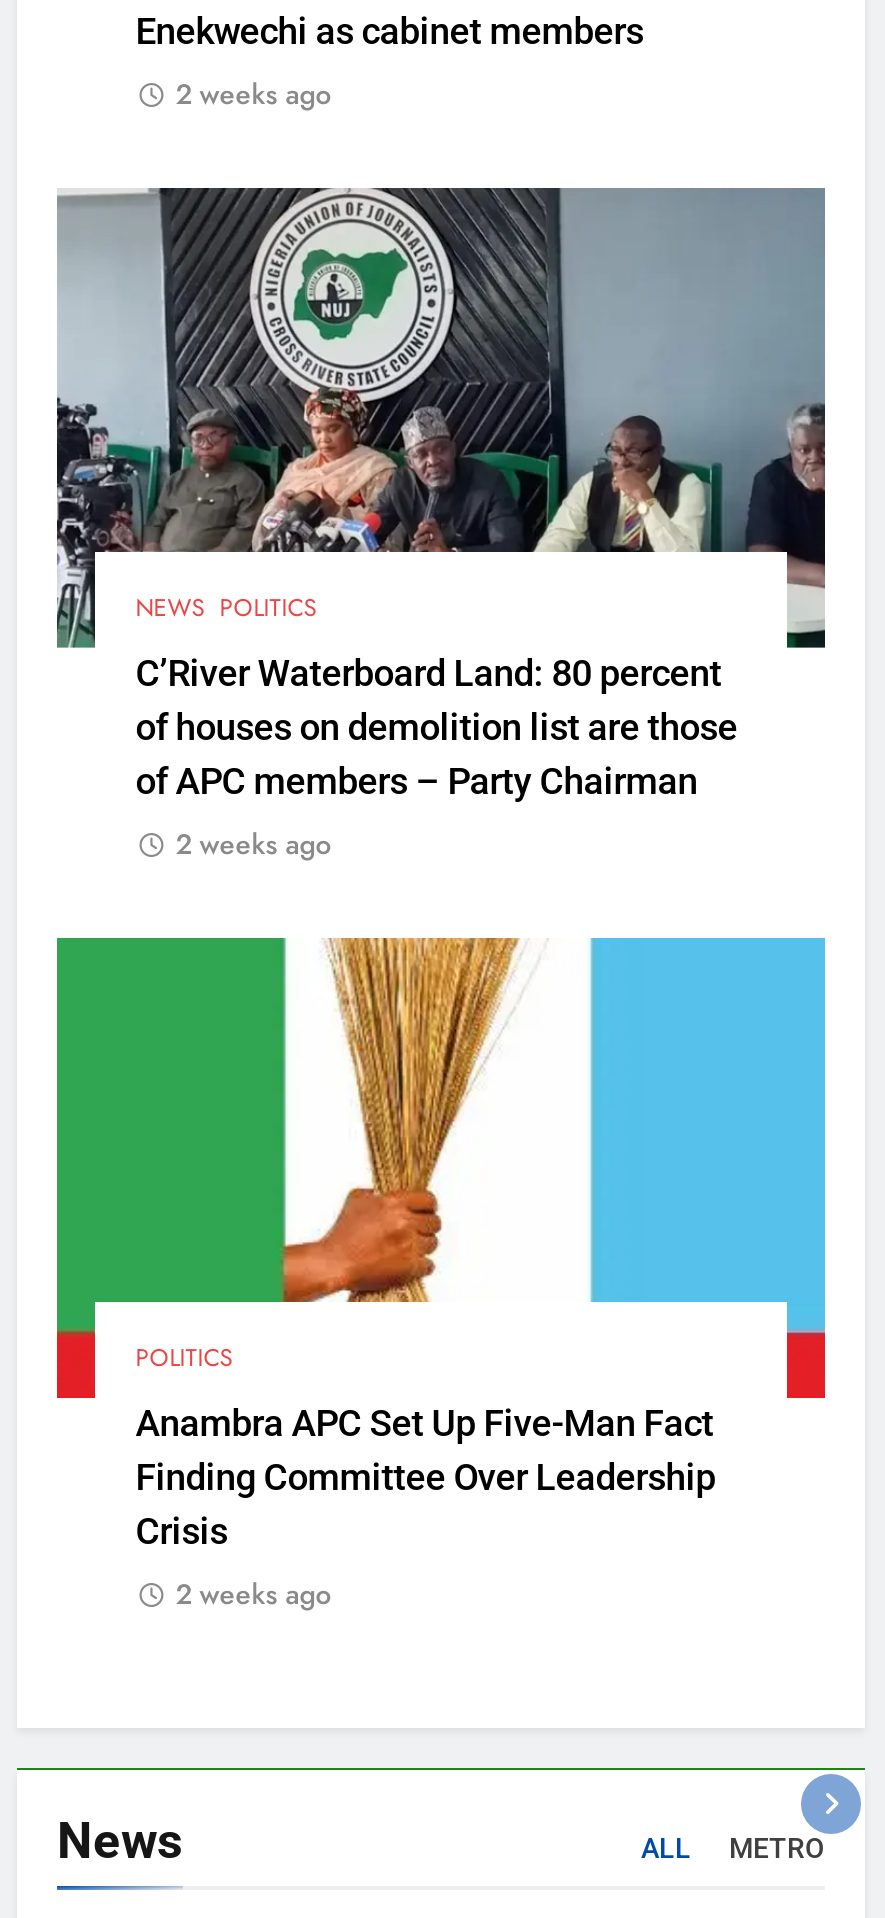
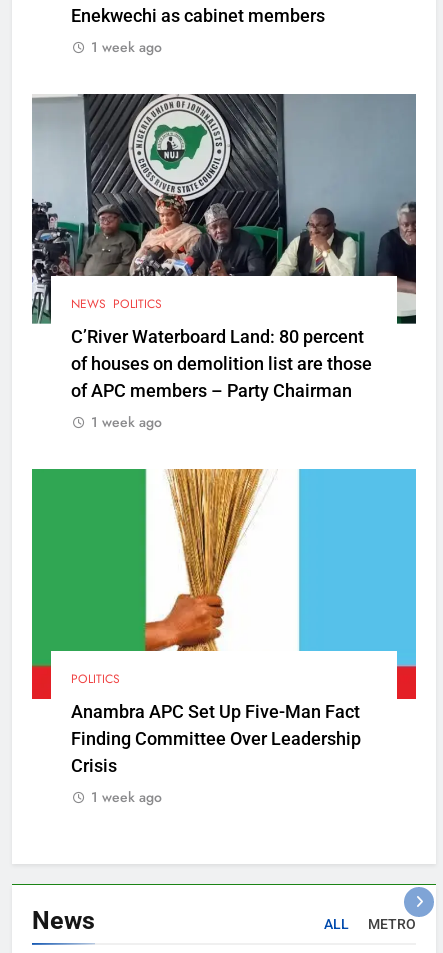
[175,73,331,113] 2 weeks ago -> [91,37,162,57] 1 week ago
[175,824,331,864] 2 weeks ago -> [91,412,162,432] 1 week ago
[175,1575,331,1615] 2 weeks ago -> [91,787,162,807] 1 week ago

